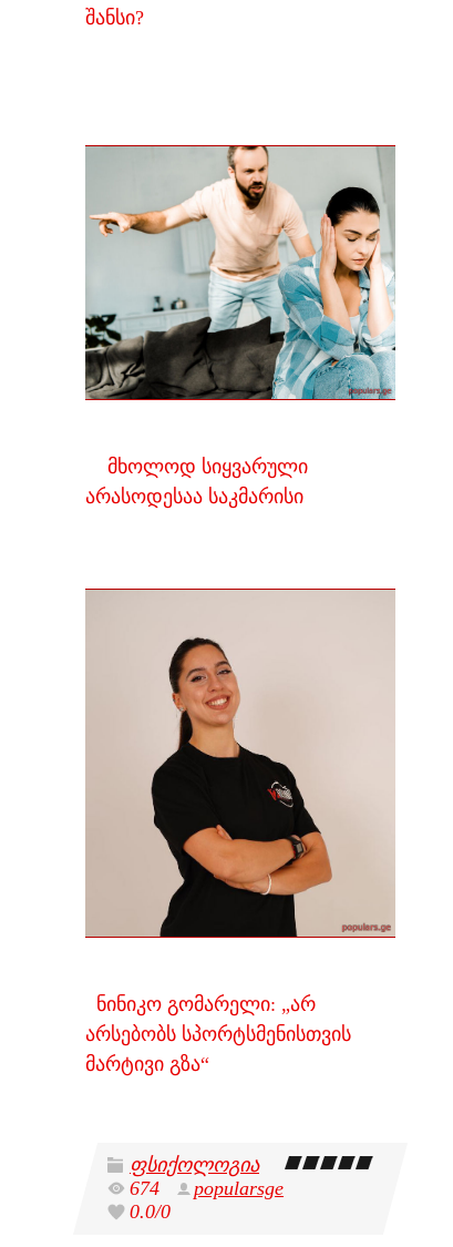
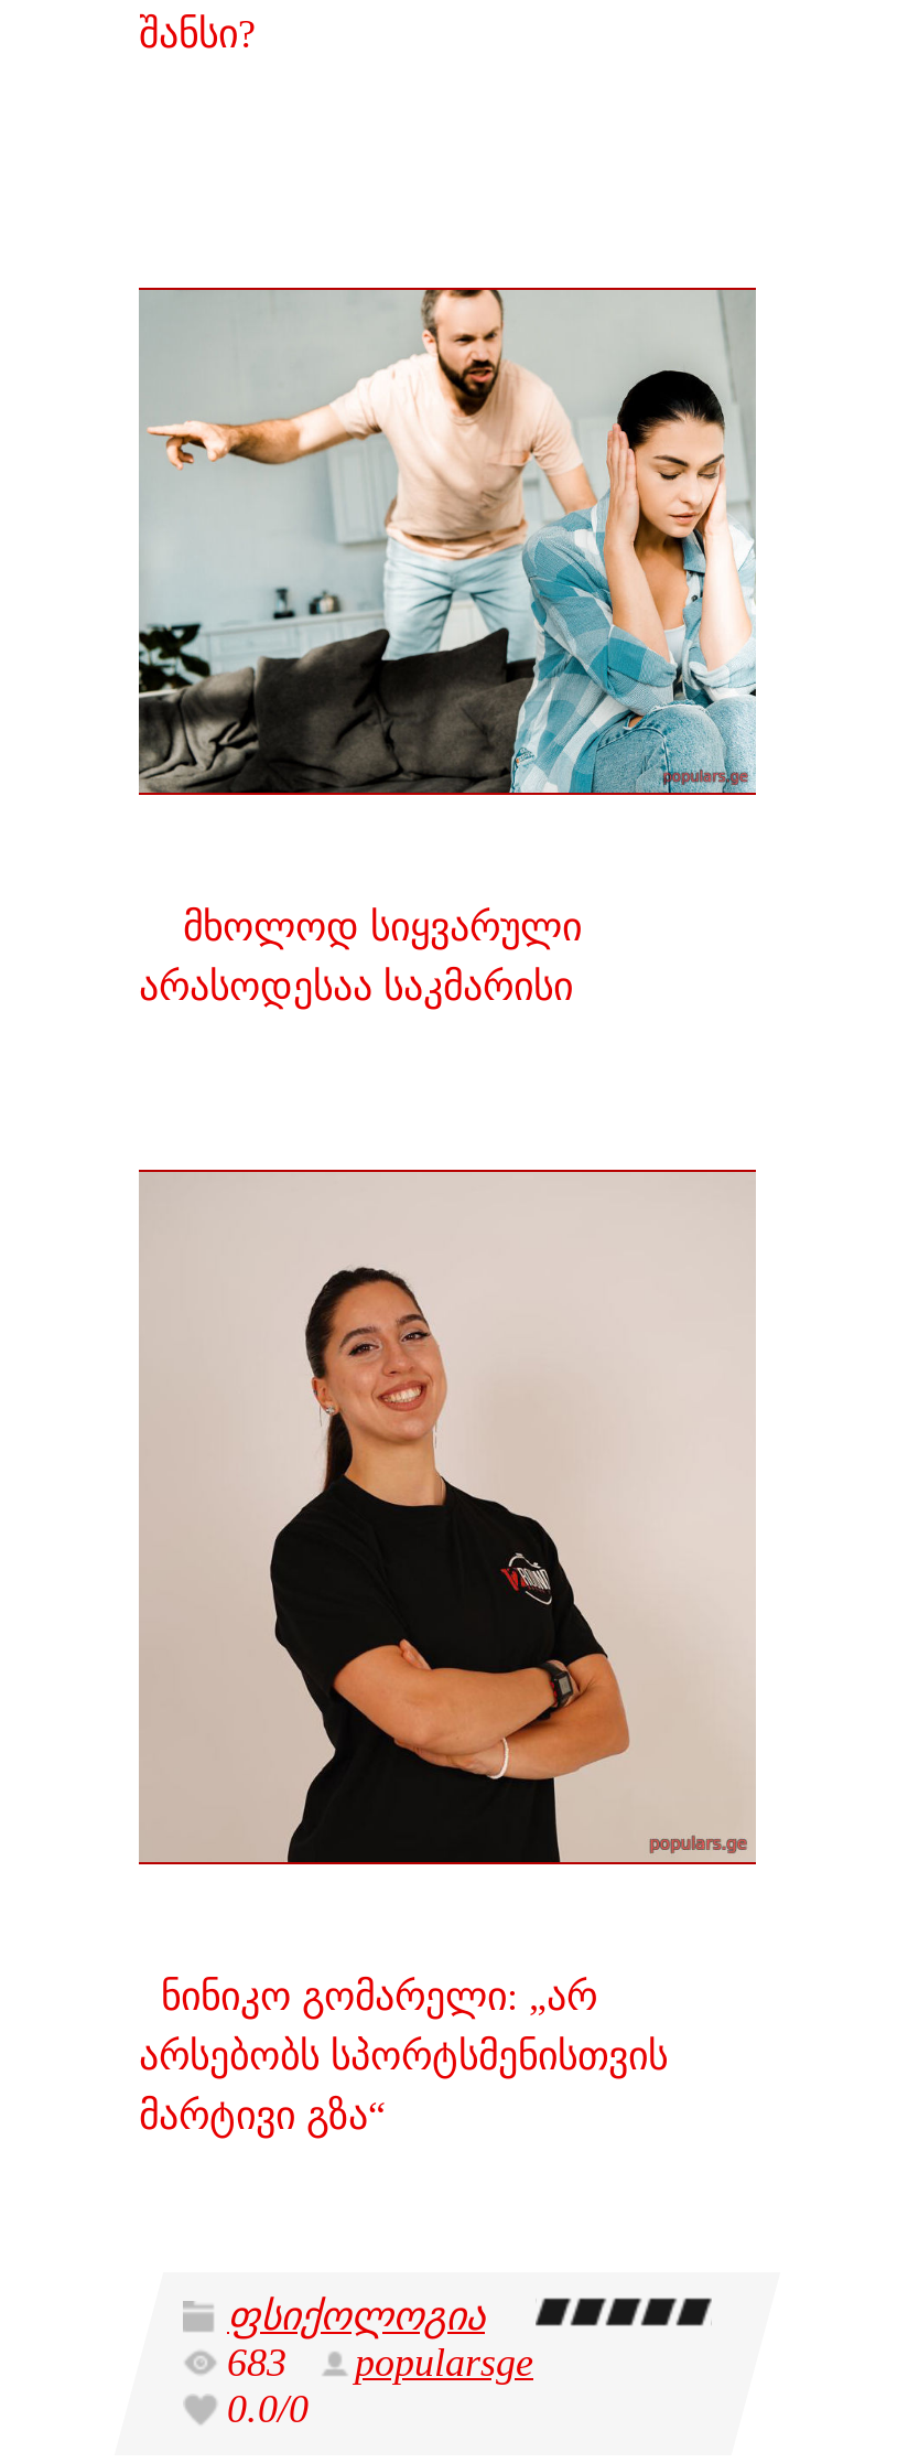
[130,1177,284,1199] 674 popularsge -> [227,2341,533,2385] 683 popularsge

